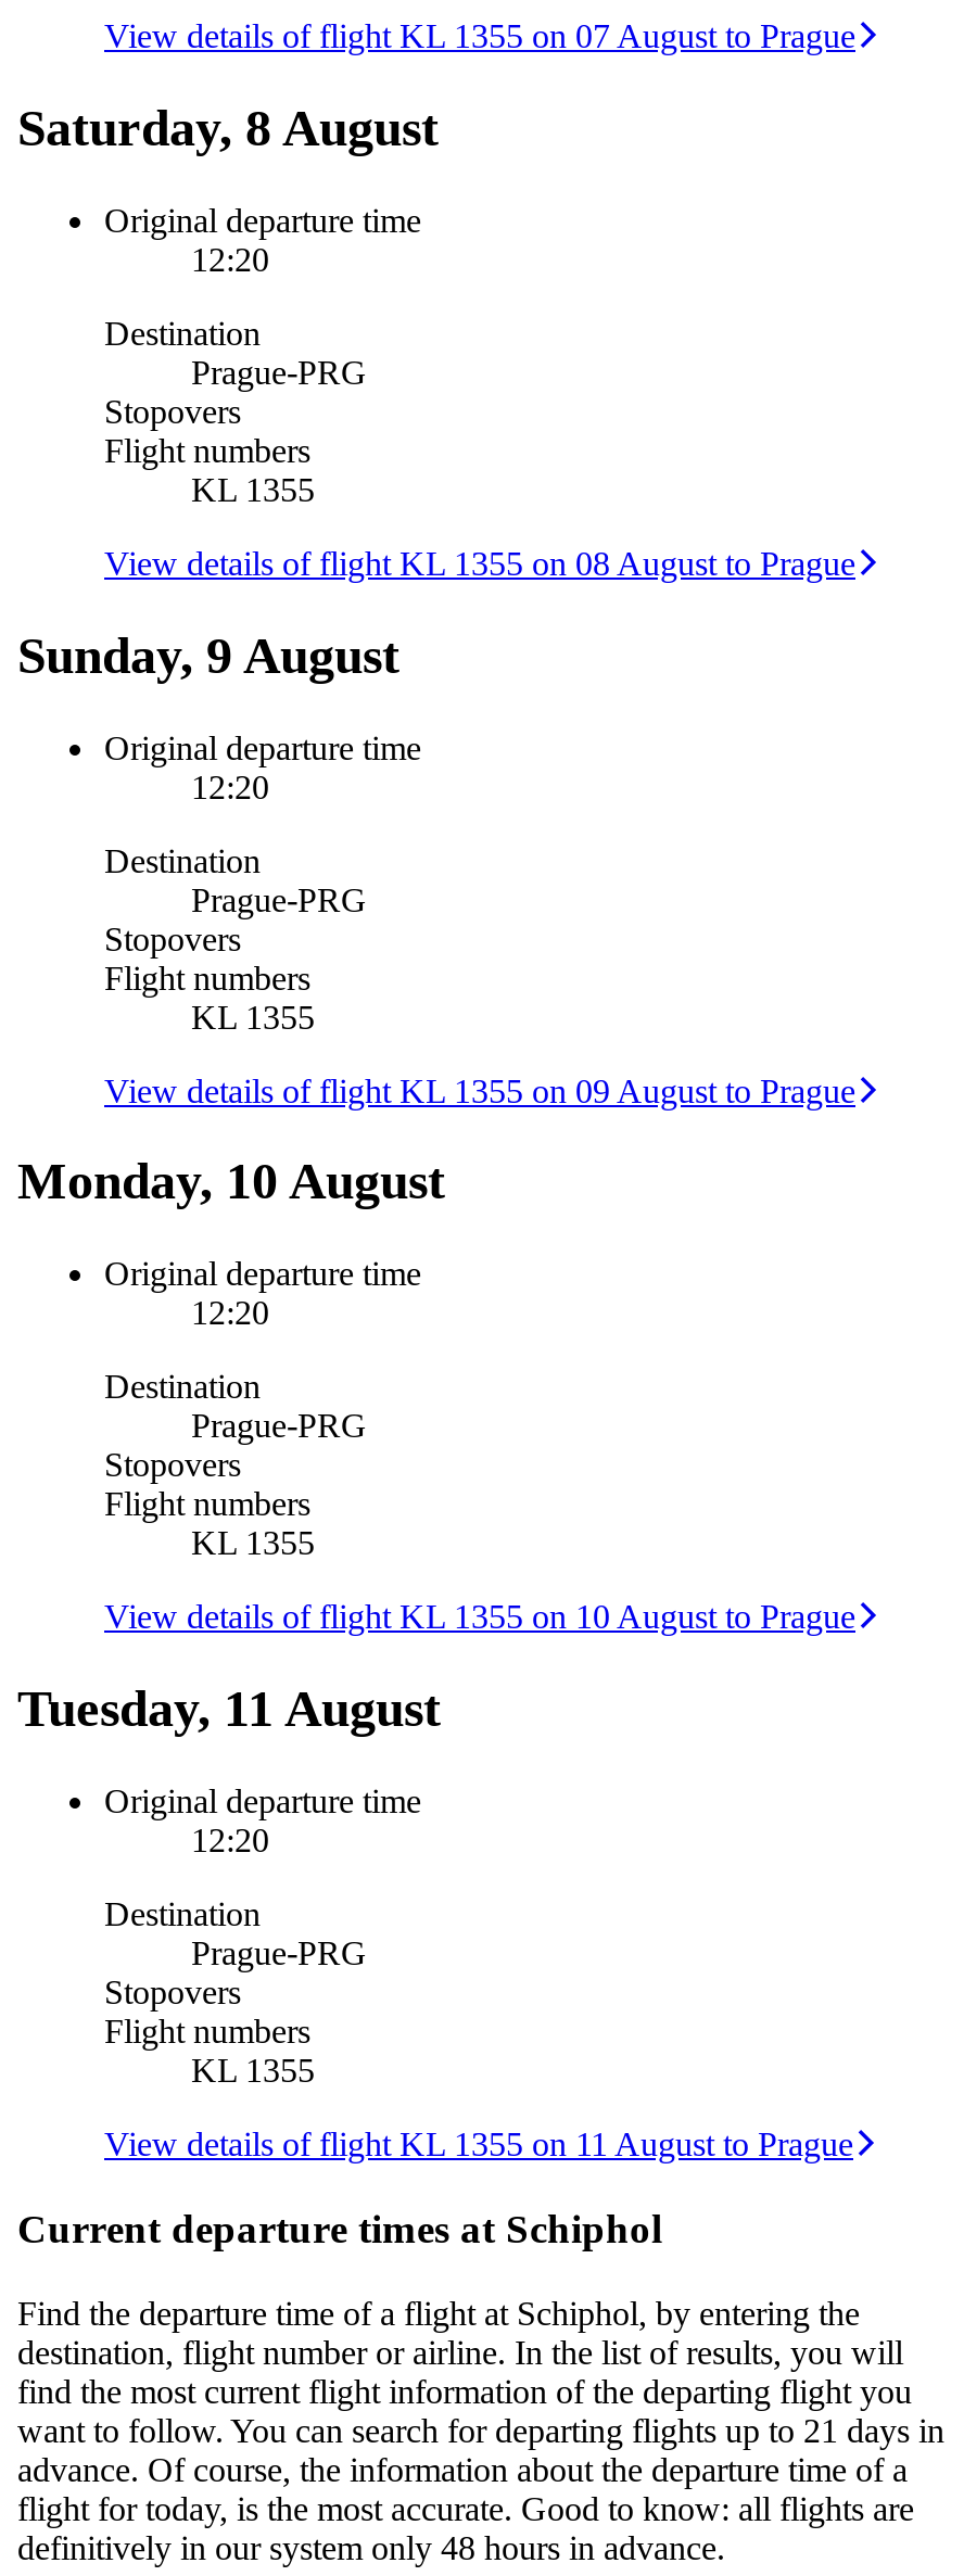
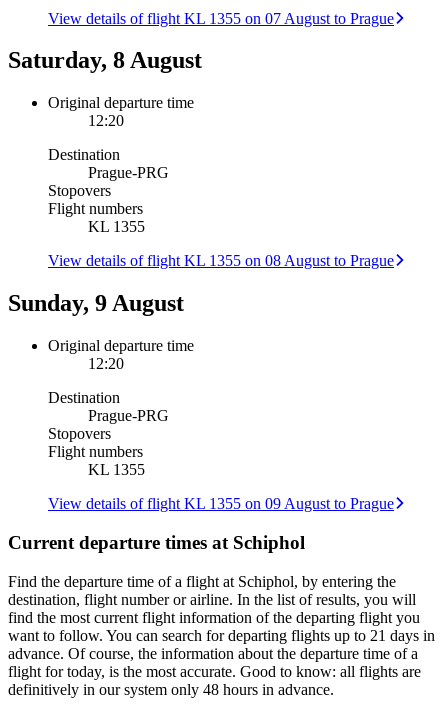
[17,1154,855,2163] Monday, 10 August | Original departure time | 12:20 | Destination | Prague-PRG | Stopovers | Flight numbers | KL 1355 | View details of flight KL 1355 on 10 August to Prague | Tuesday, 11 August | Original departure time | 12:20 | Destination | Prague-PRG | Stopovers | Flight numbers | KL 1355 | View details of flight KL 1355 on 11 August to Prague -> none

